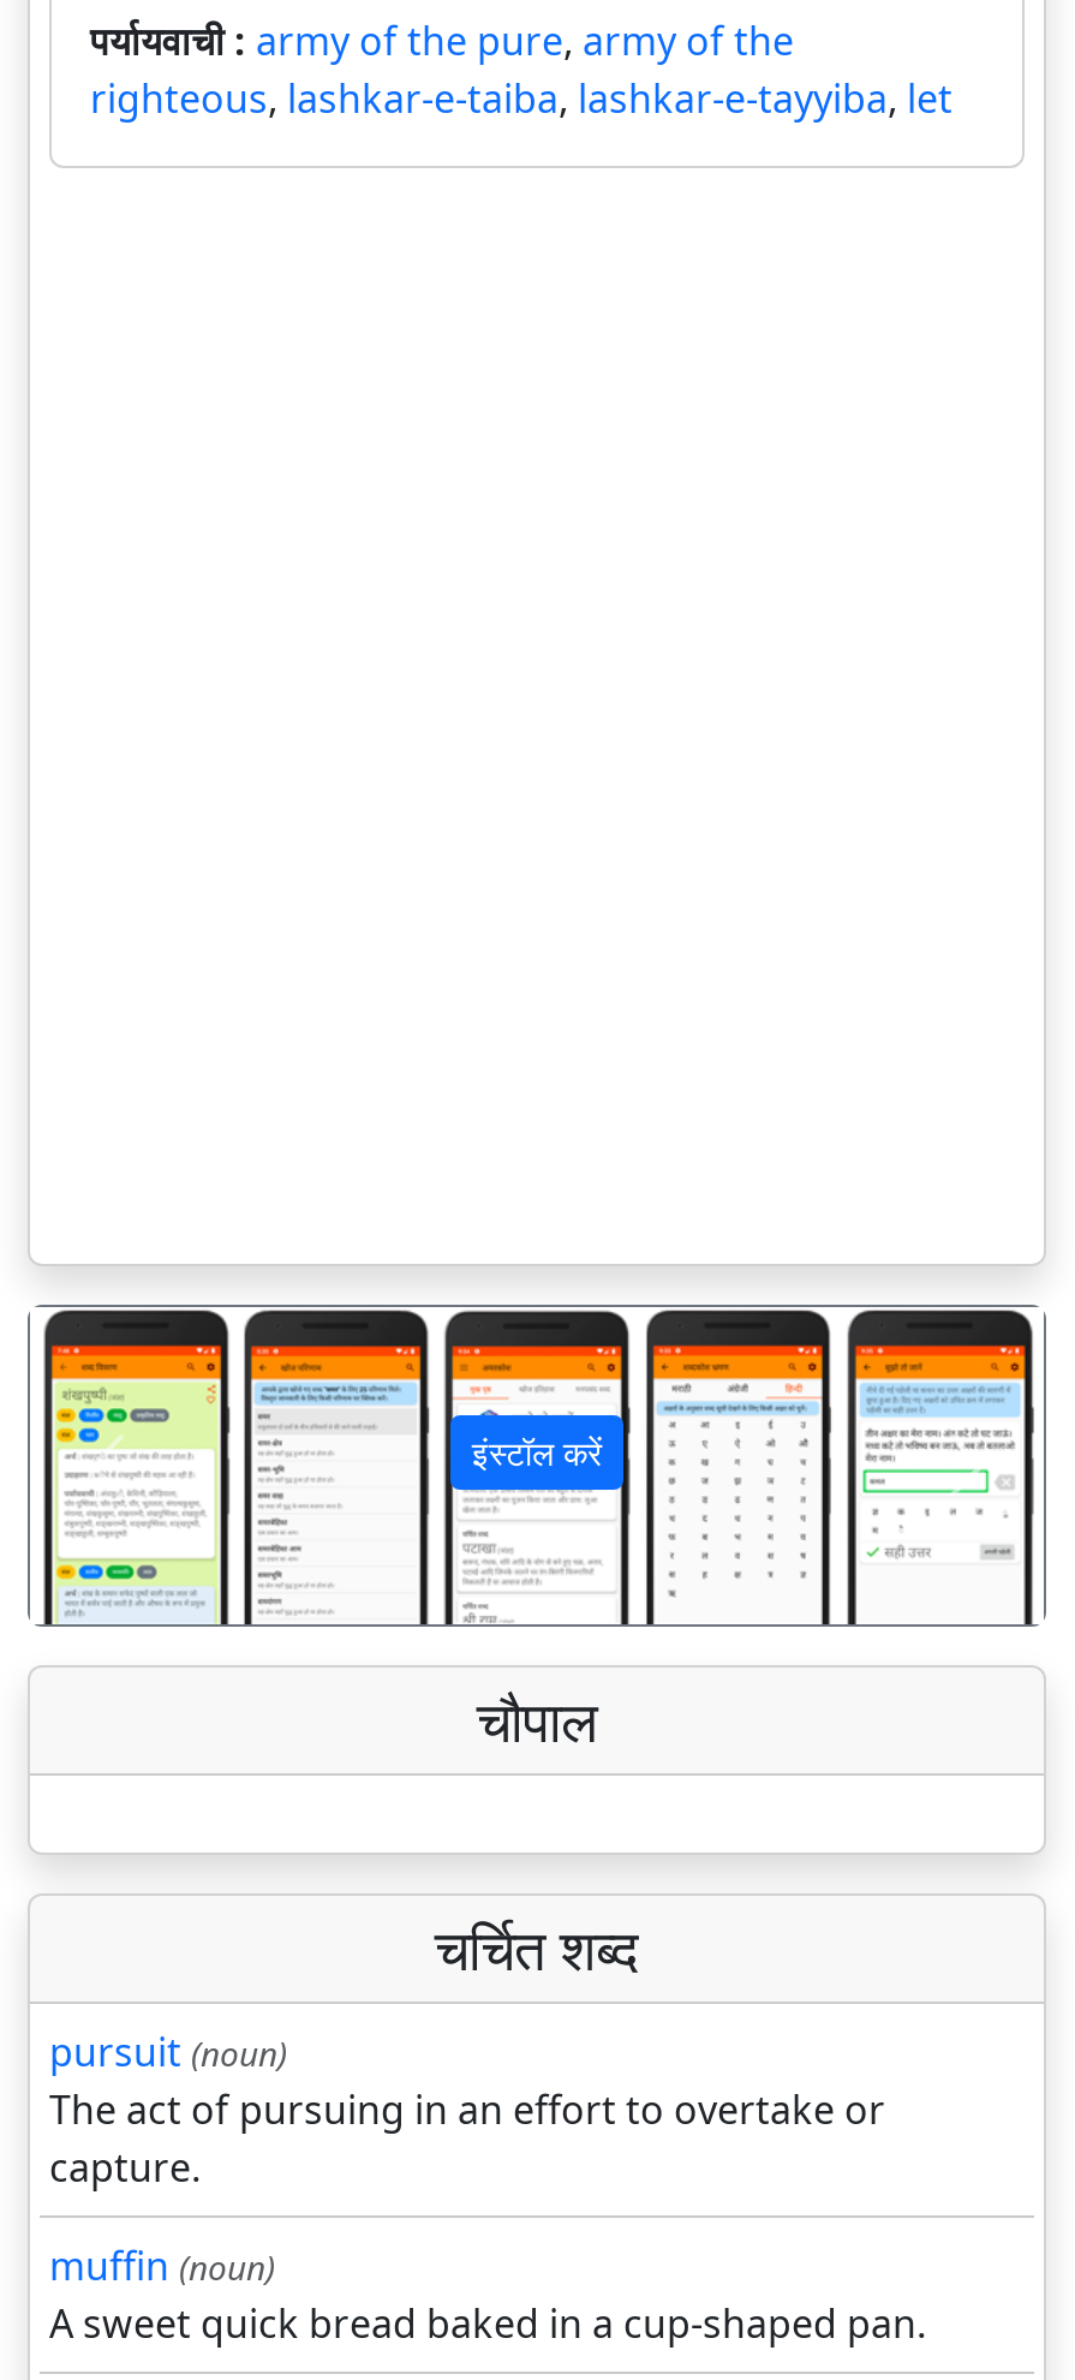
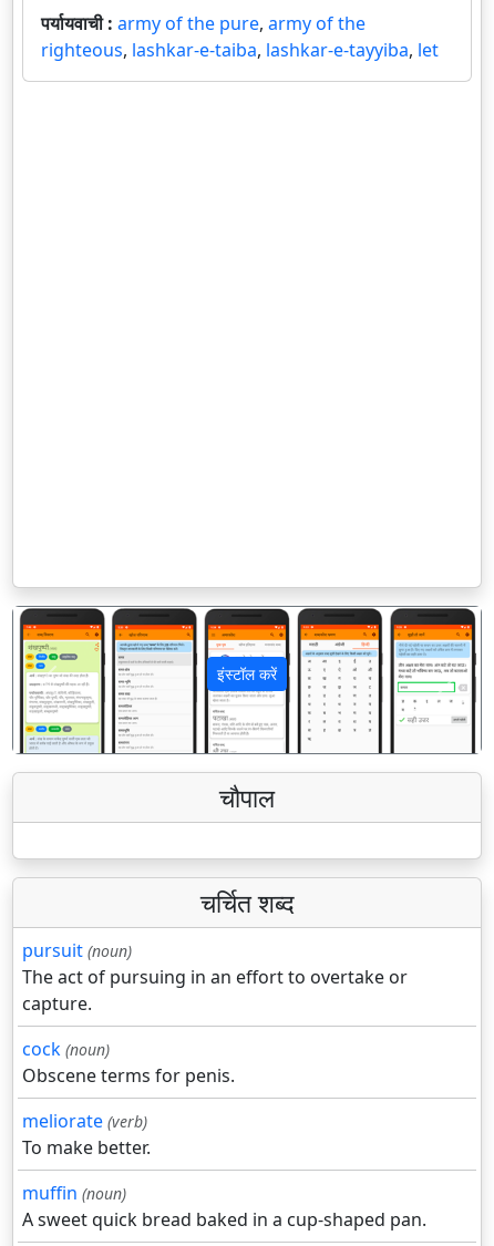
none -> [22,1037,235,1160] cock (noun) | Obscene terms for penis. | meliorate (verb) | To make better.

